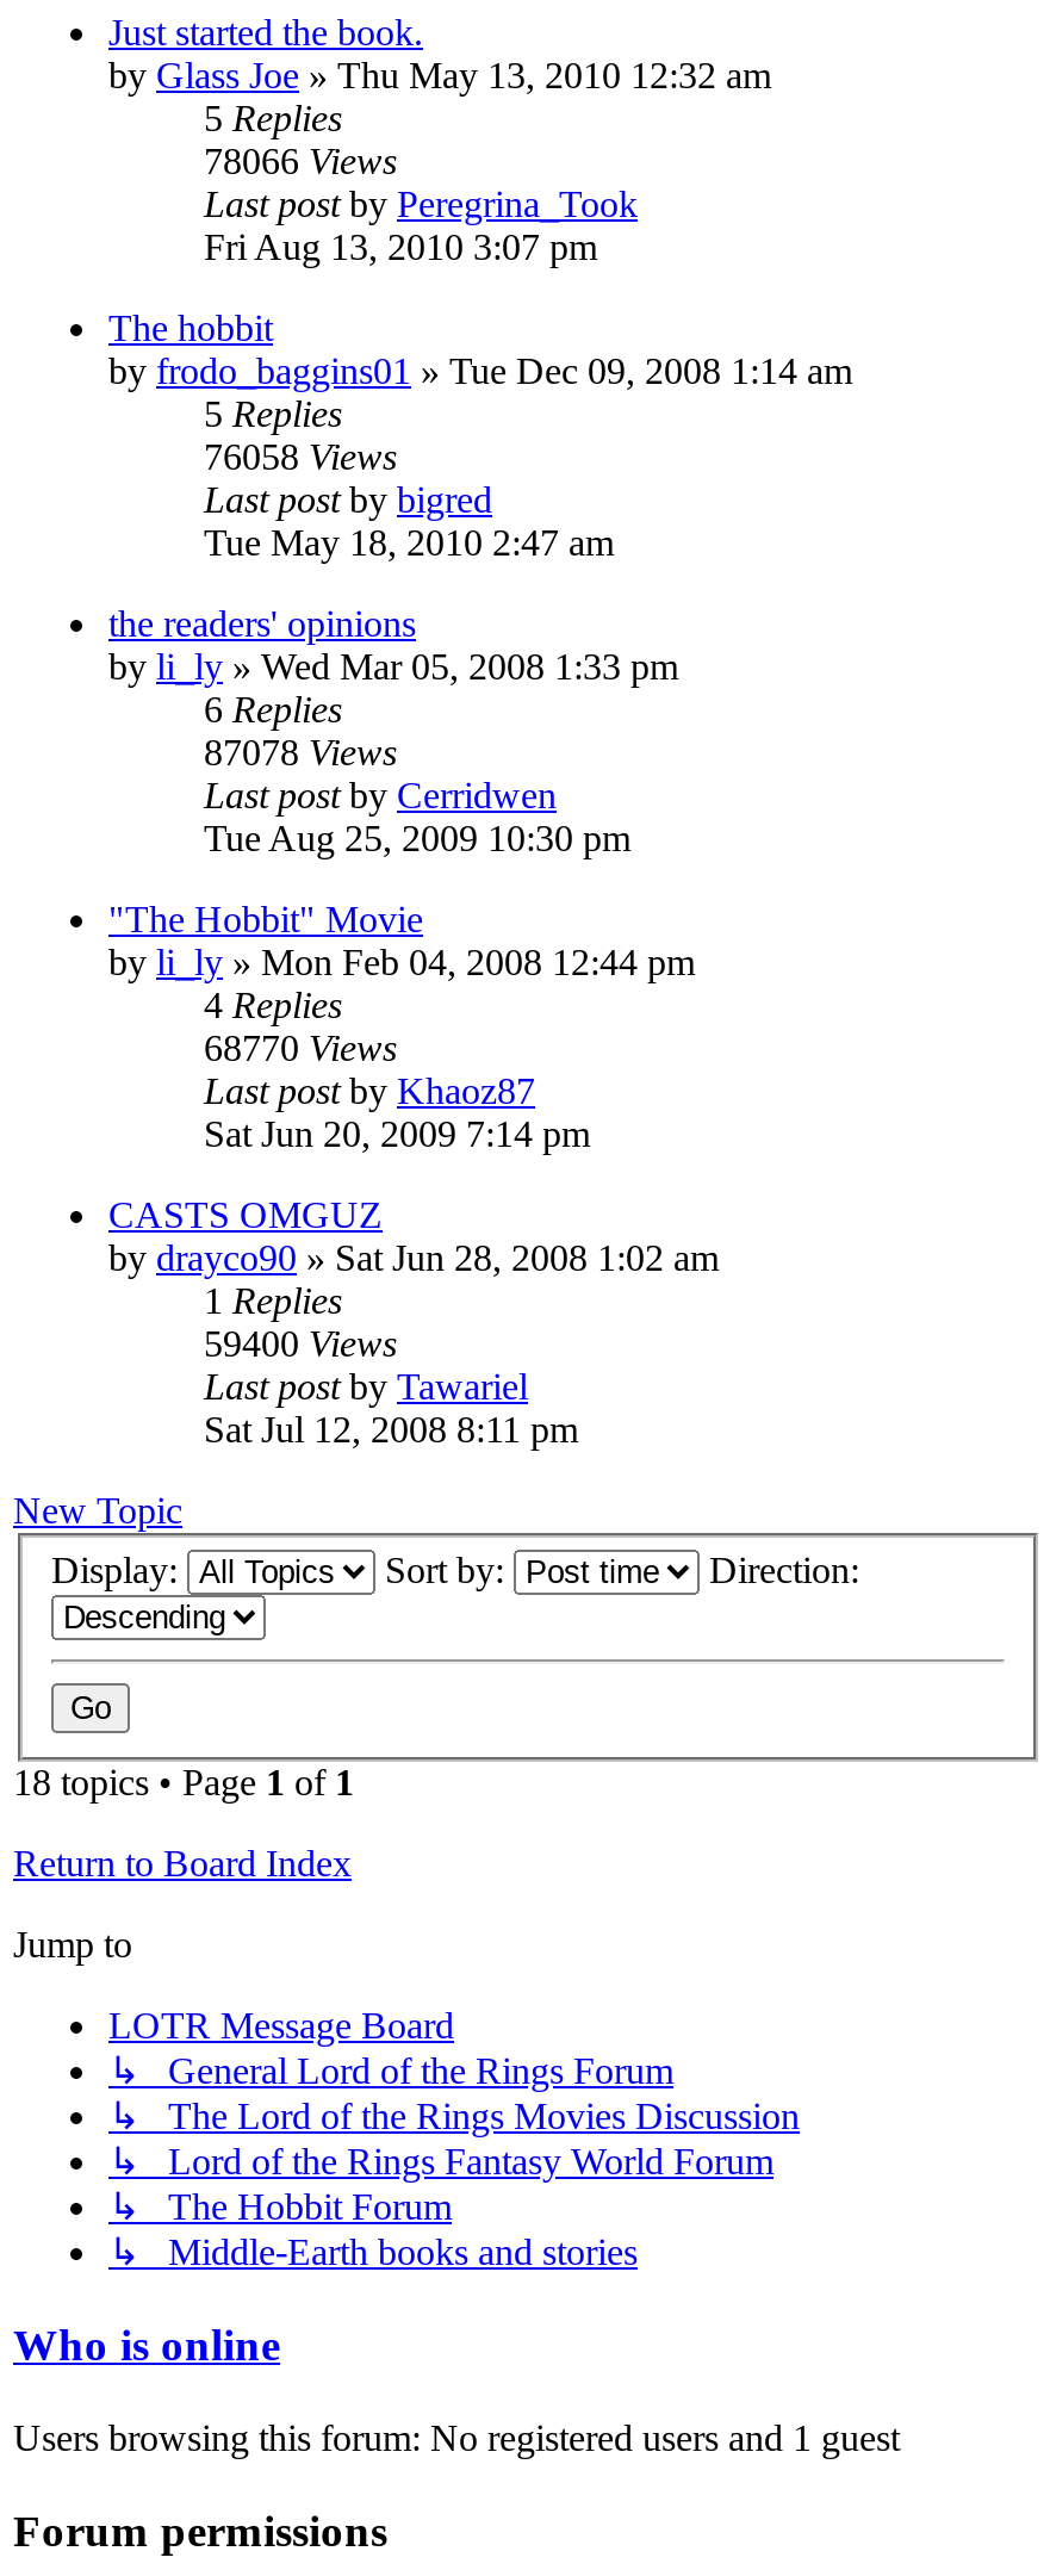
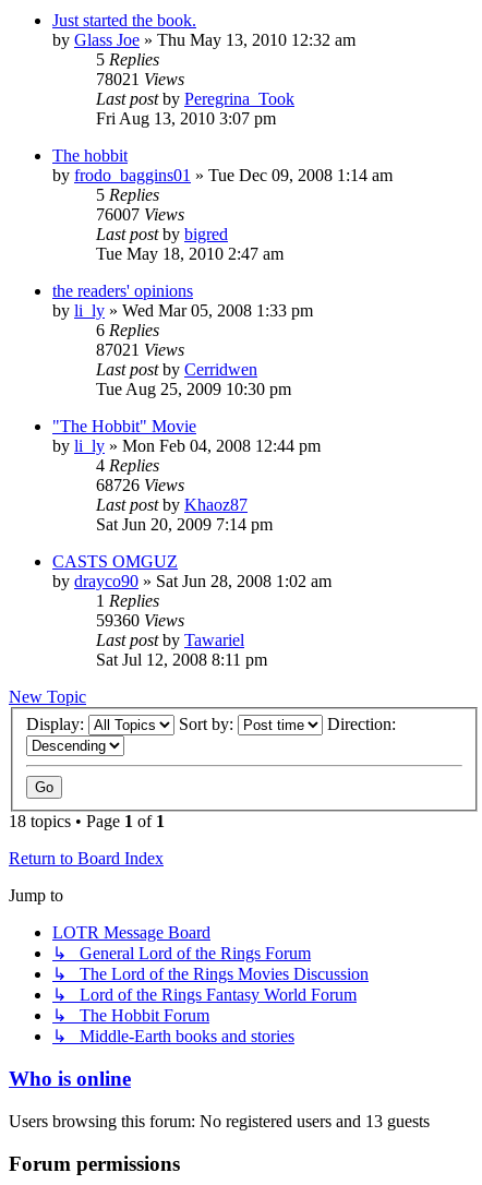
[204,140,397,181] 78066 Views -> [96,70,184,88] 78021 Views
[204,436,397,477] 76058 Views -> [96,205,184,224] 76007 Views
[204,732,397,772] 87078 Views -> [96,340,184,359] 87021 Views
[204,1027,397,1068] 68770 Views -> [96,476,184,494] 68726 Views
[204,1323,397,1363] 59400 Views -> [96,611,184,629] 59360 Views
[13,2417,900,2458] Users browsing this forum: No registered users and 1 guest -> [9,1112,430,1130] Users browsing this forum: No registered users and 13 guests

